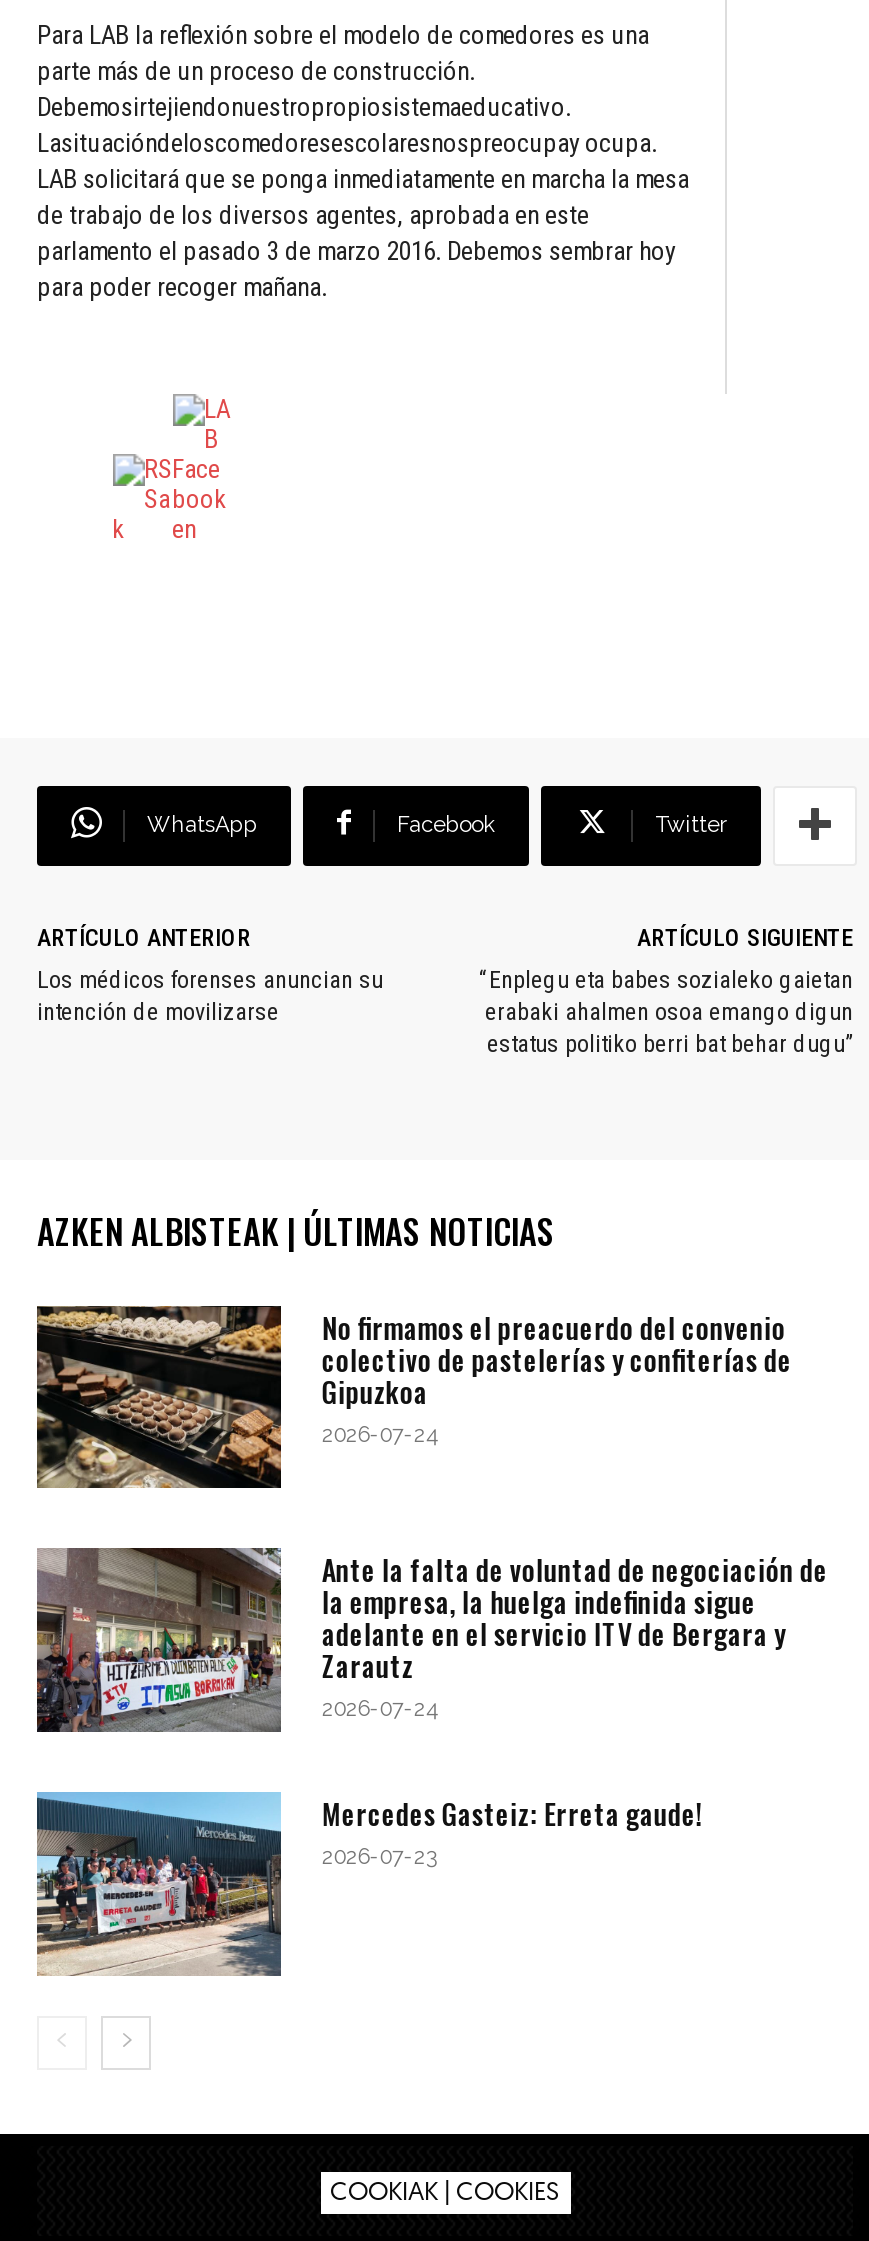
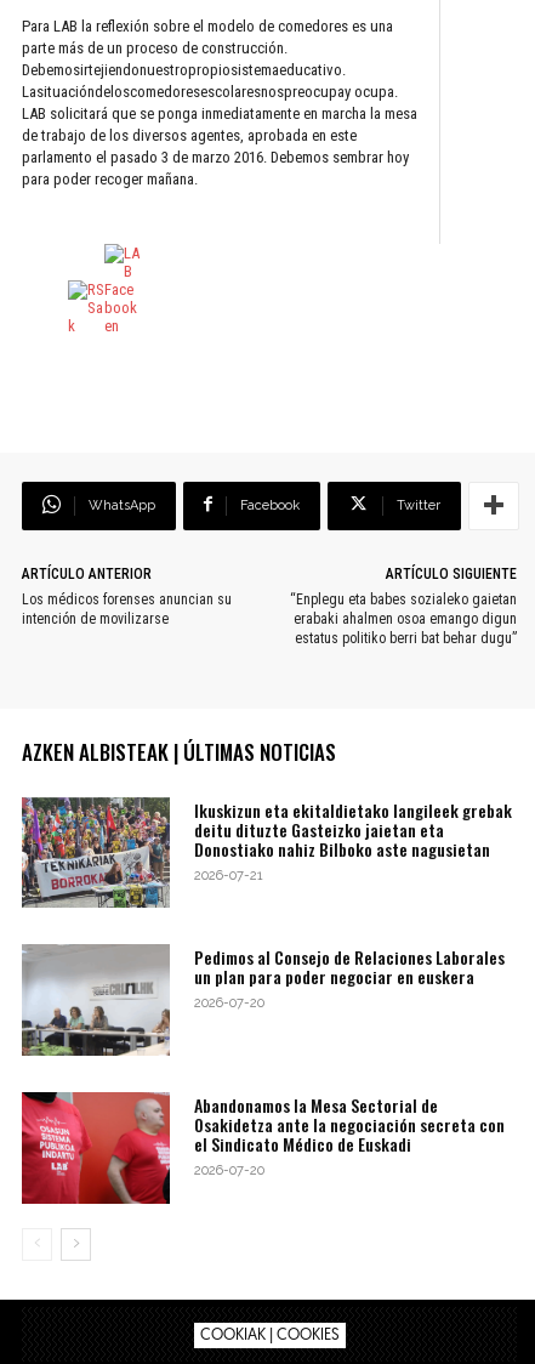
[35,1304,792,1488] [image] | No firmamos el preacuerdo del convenio | colectivo de pastelerías y confiterías de | Gipuzkoa | 2026-07-24 -> [21,796,512,908] [image] | Ikuskizun eta ekitaldietako langileek grebak | deitu dituzte Gasteizko jaietan eta | Donostiako nahiz Bilboko aste nagusietan | 2026-07-21
[35,1548,828,1734] [image] | Ante la falta de voluntad de negociación de | la empresa, la huelga indefinida sigue | adelante en el servicio ITV de Bergara y | Zarautz | 2026-07-24 -> [22,945,505,1056] [image] | Pedimos al Consejo de Relaciones Laborales | un plan para poder negociar en euskera | 2026-07-20
[35,1790,704,1976] [image] | Mercedes Gasteiz: Erreta gaude! | 2026-07-23 -> [21,1091,505,1205] [image] | Abandonamos la Mesa Sectorial de | Osakidetza ante la negociación secreta con | el Sindicato Médico de Euskadi | 2026-07-20

